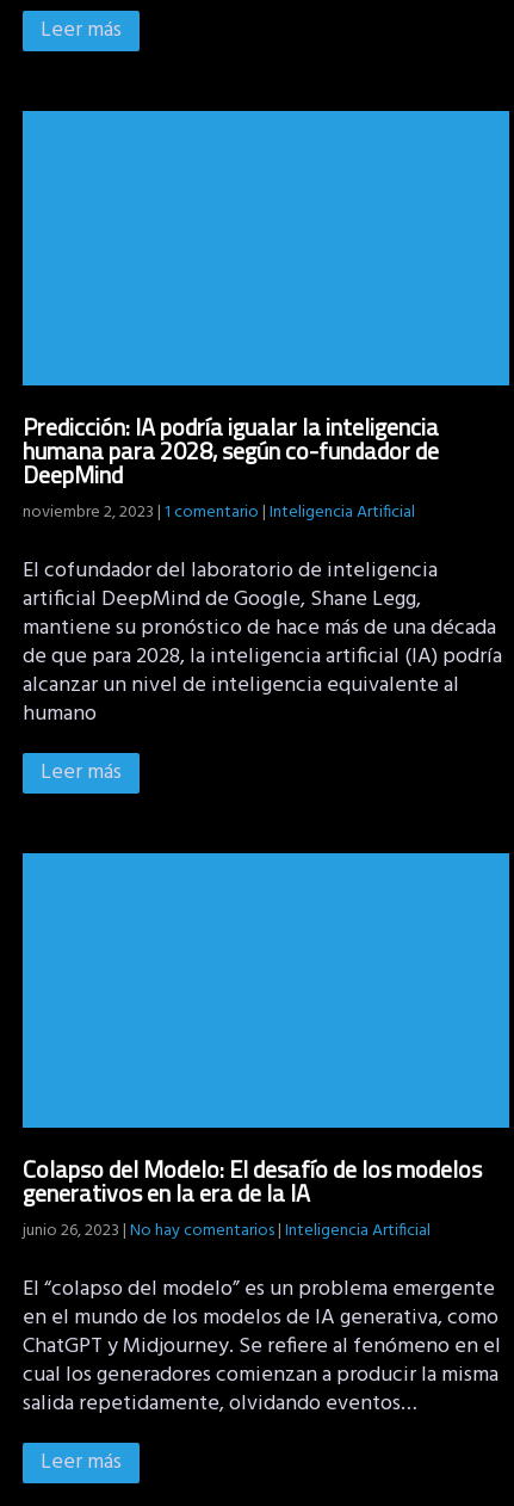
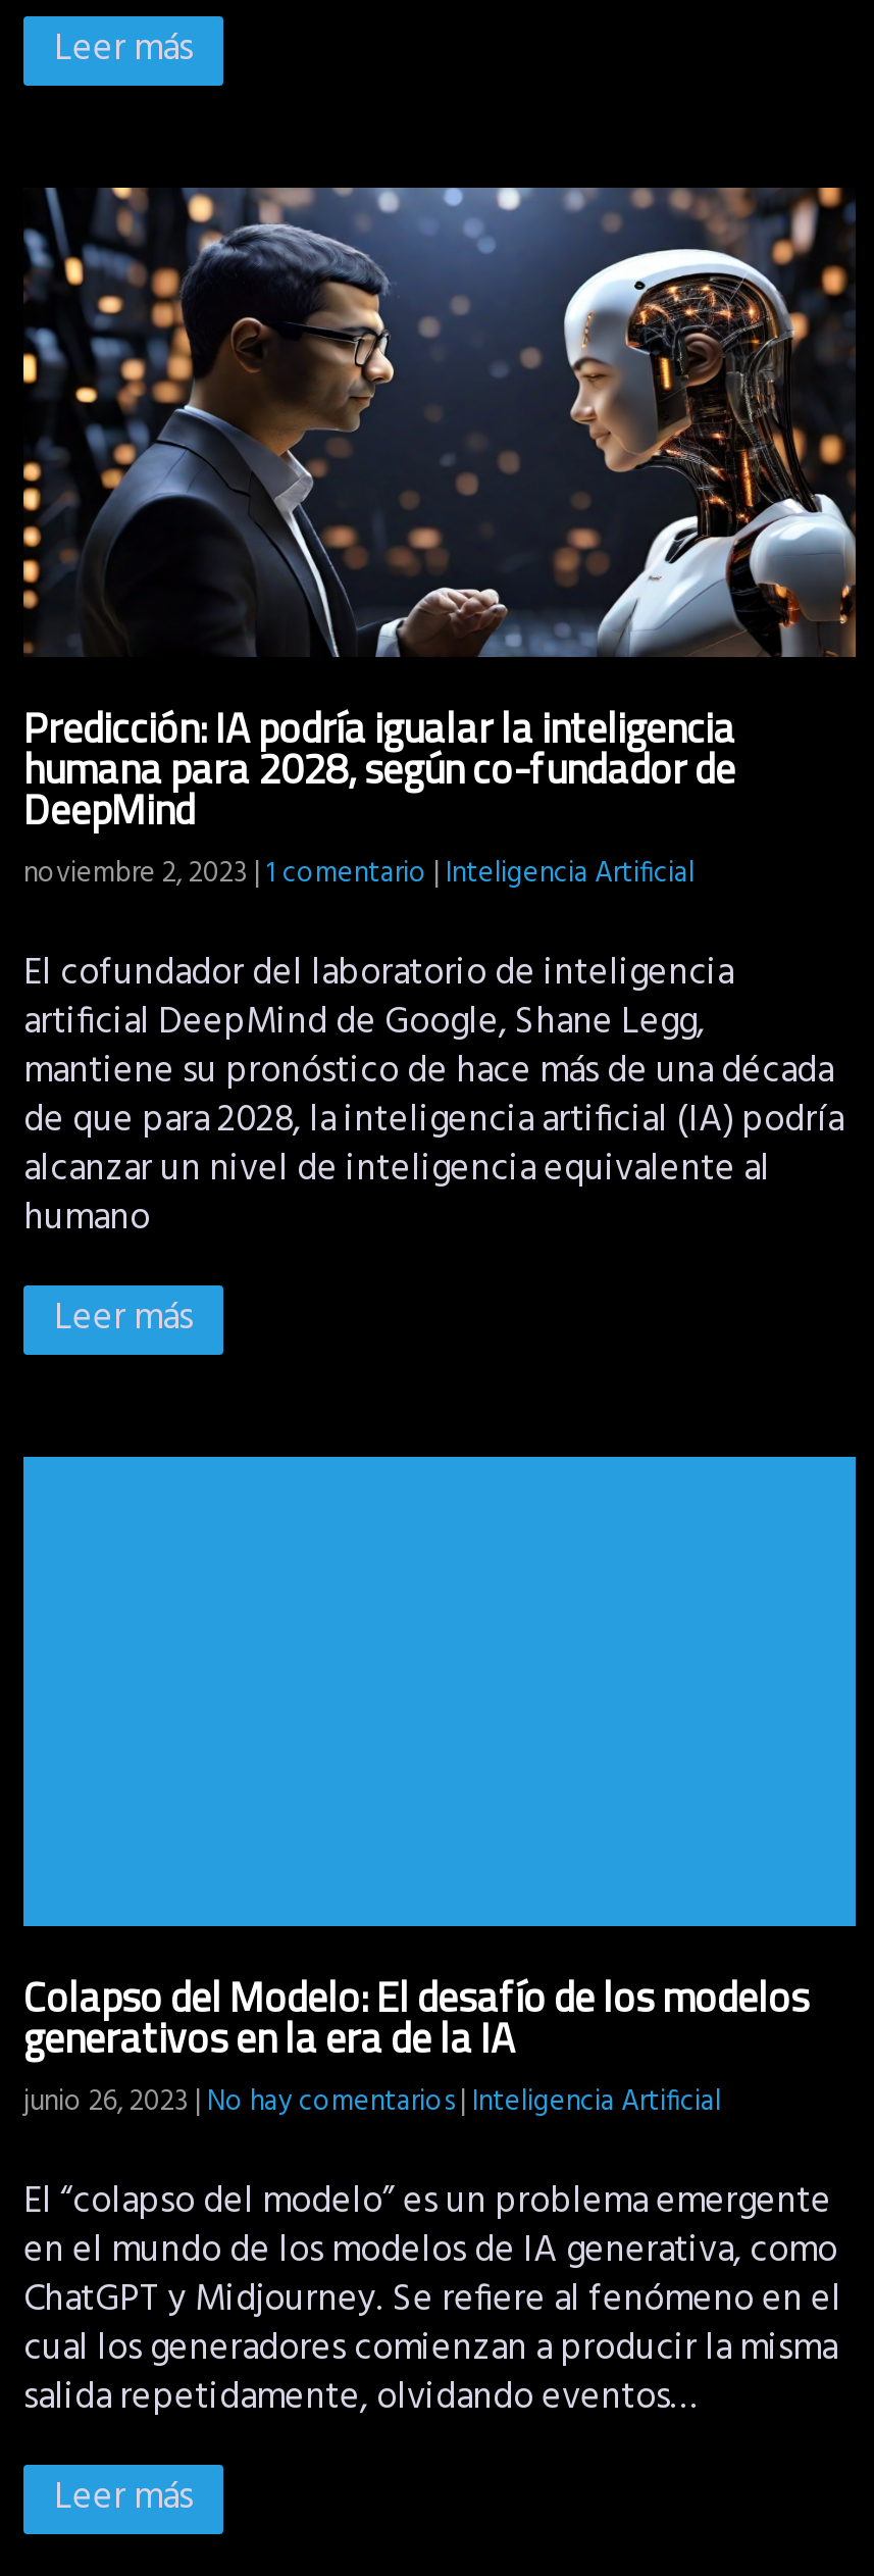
none -> [21,186,858,659] [image]

